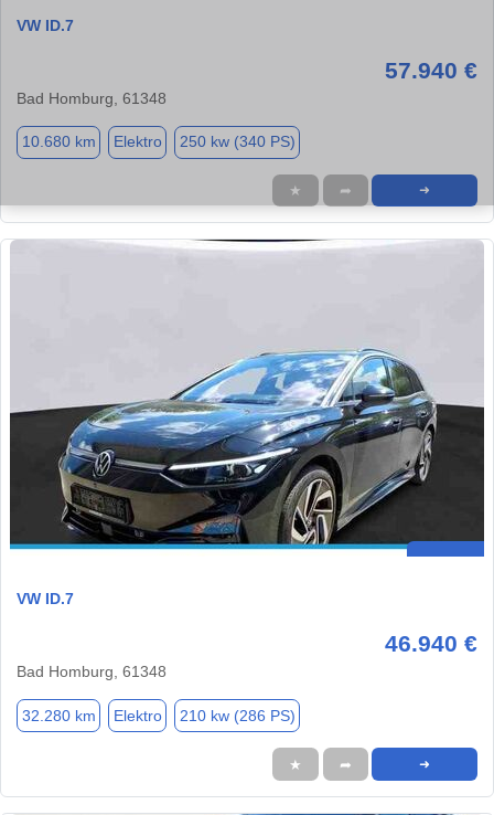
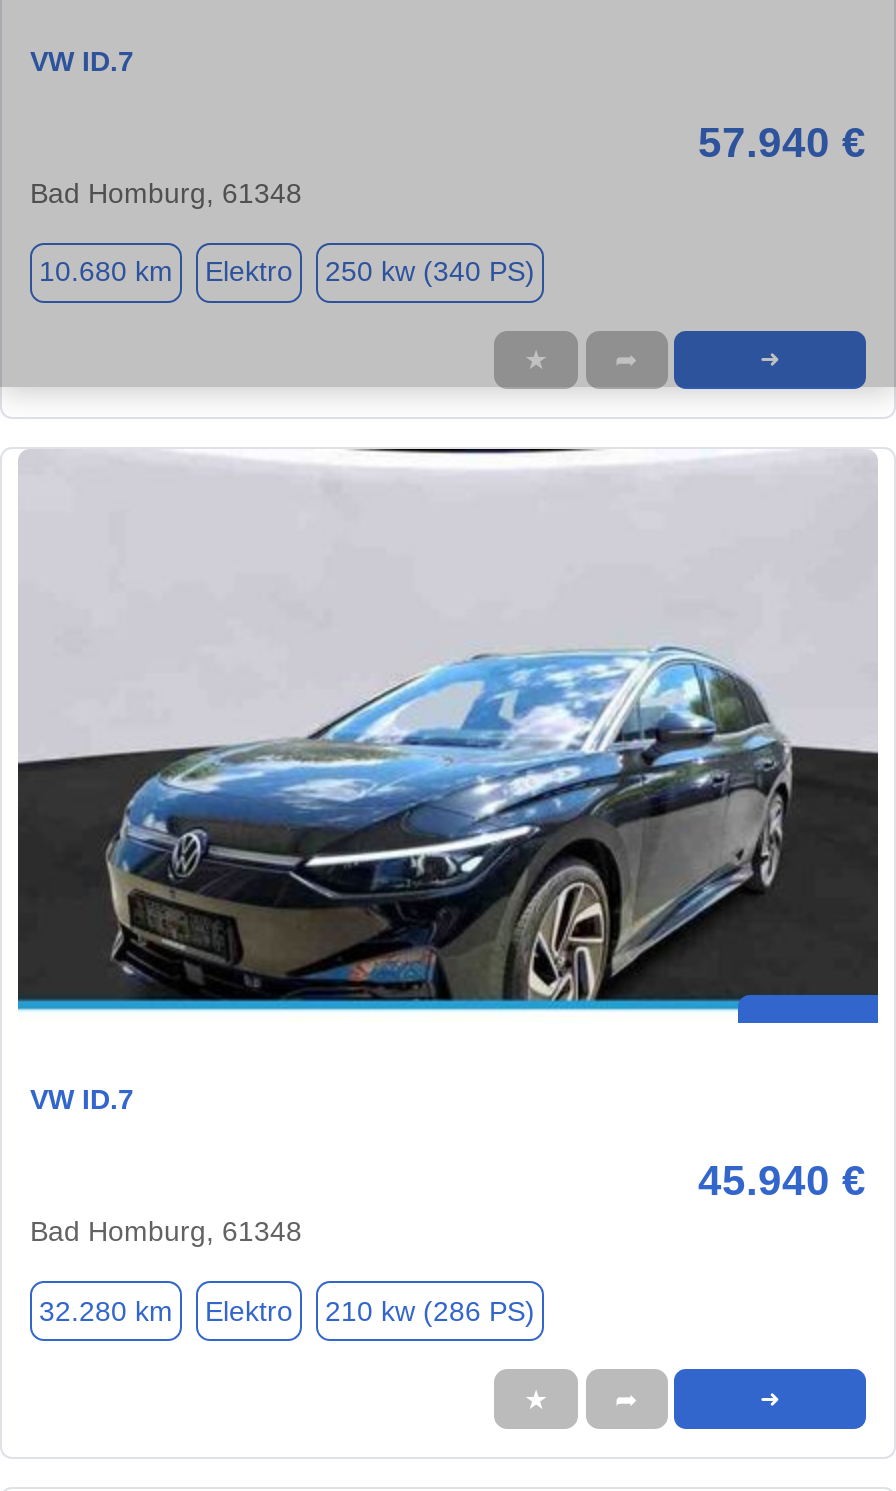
[385,631,477,657] 46.940 € -> [698,1158,866,1204] 45.940 €

